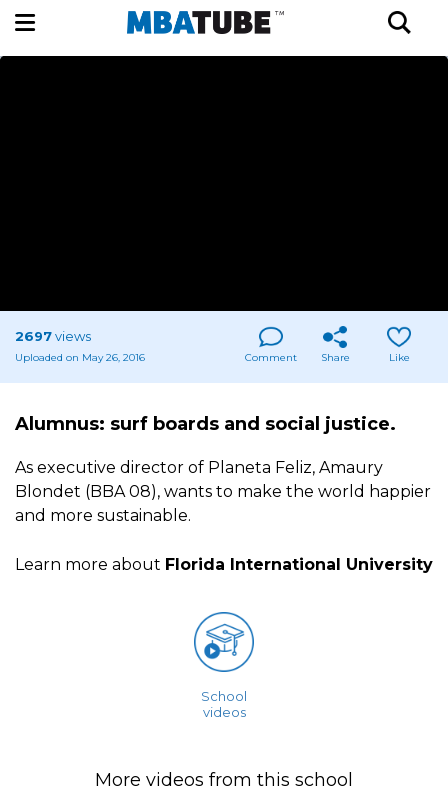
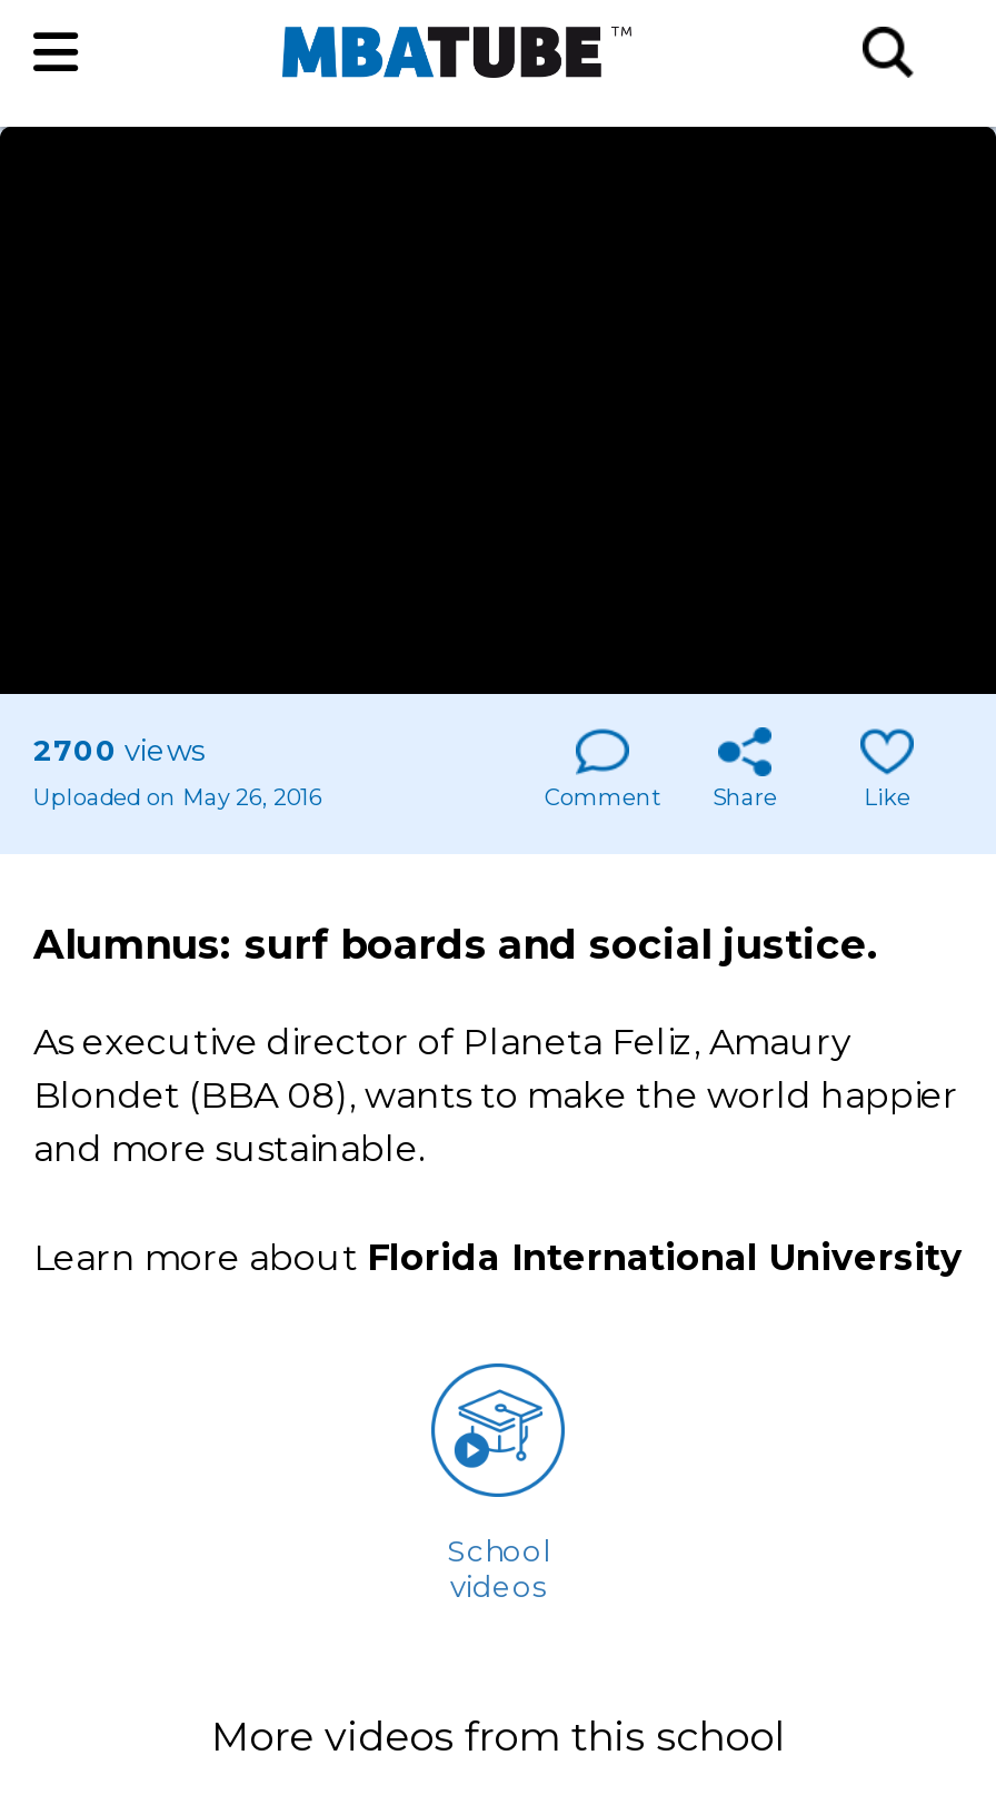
[15,328,91,344] 2697 views -> [33,731,205,766] 2700 views

